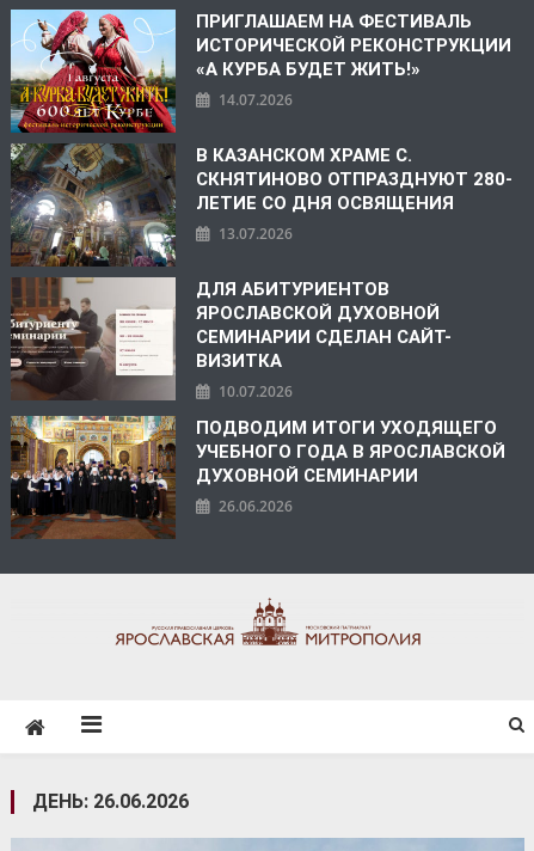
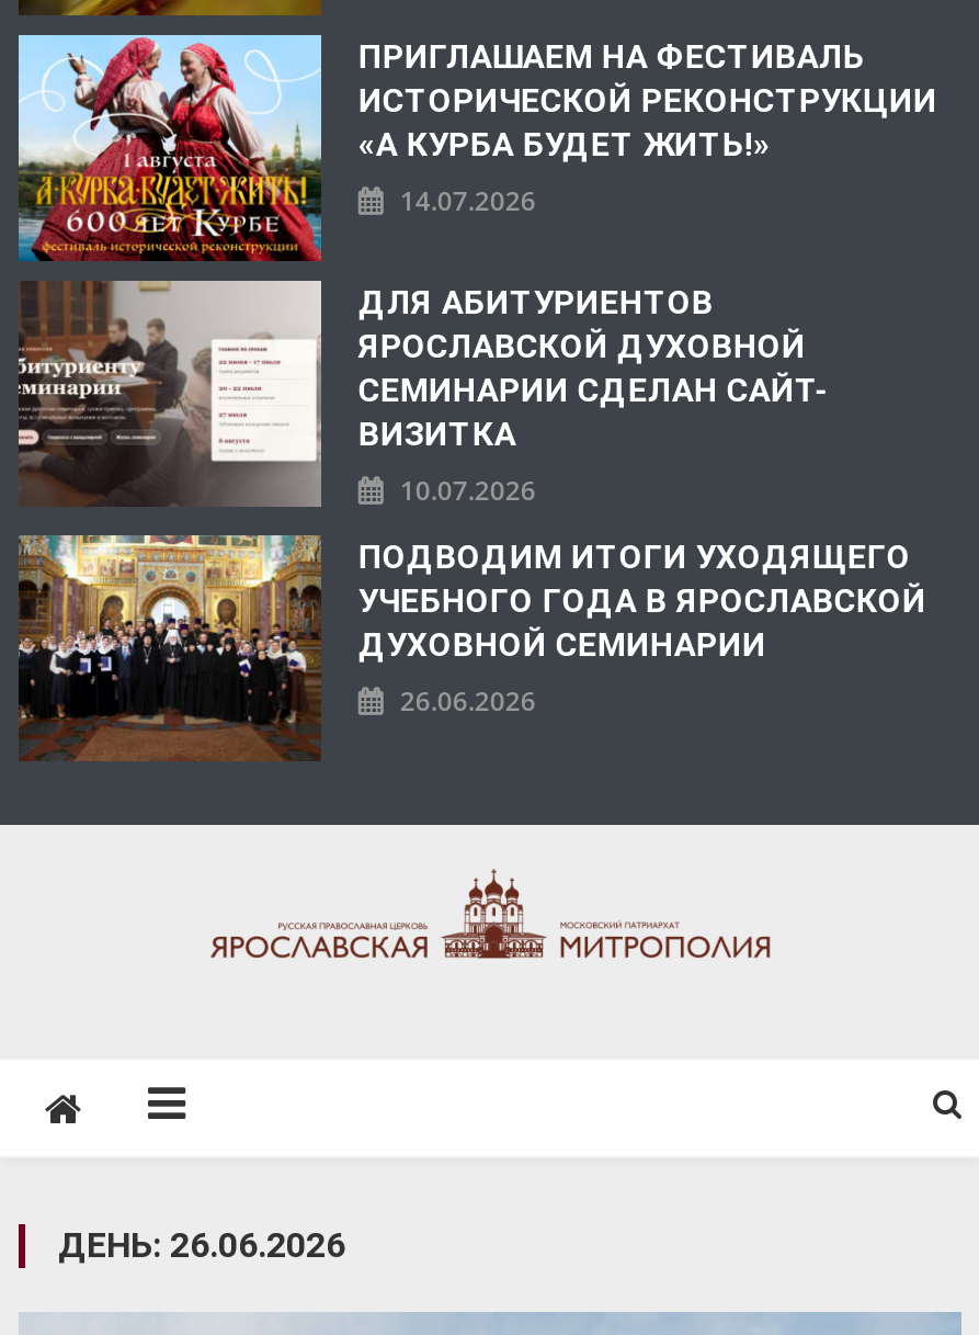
[11,143,512,267] [image] | В КАЗАНСКОМ ХРАМЕ С. | СКНЯТИНОВО ОТПРАЗДНУЮТ 280- | ЛЕТИЕ СО ДНЯ ОСВЯЩЕНИЯ | 13.07.2026 -> none

